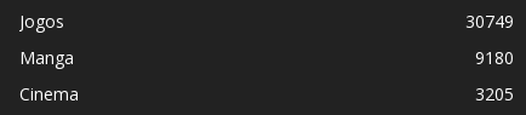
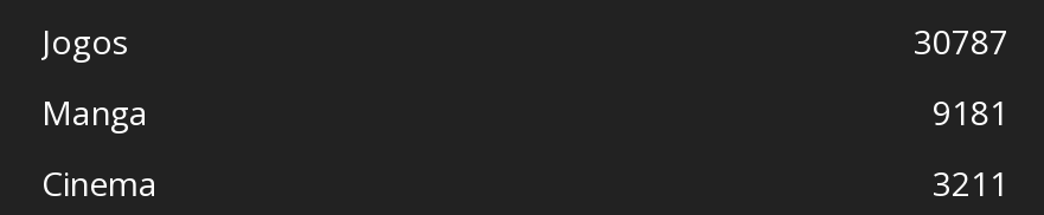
[465,10,514,33] 30749 -> [914,19,1008,64] 30787
[475,46,514,69] 9180 -> [933,90,1008,135] 9181
[475,82,514,105] 3205 -> [933,161,1008,206] 3211

